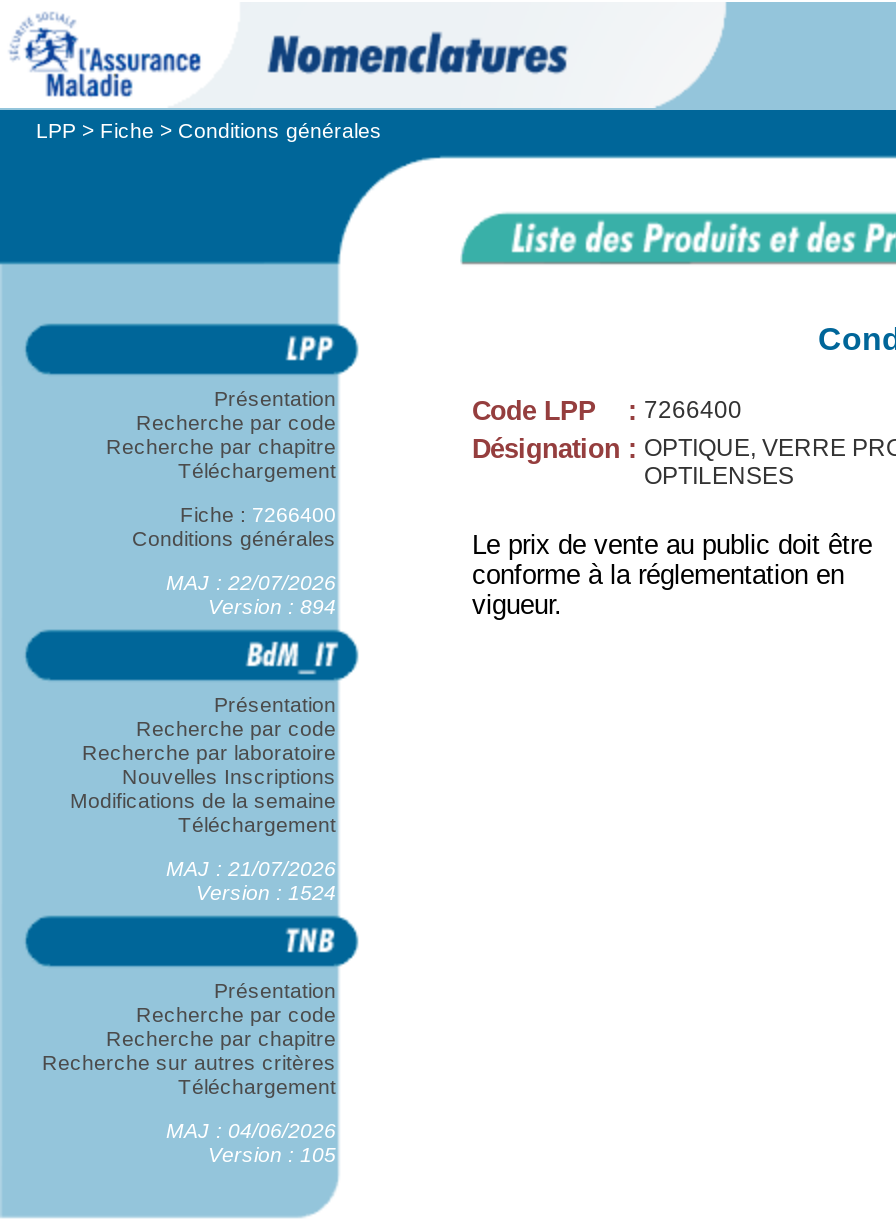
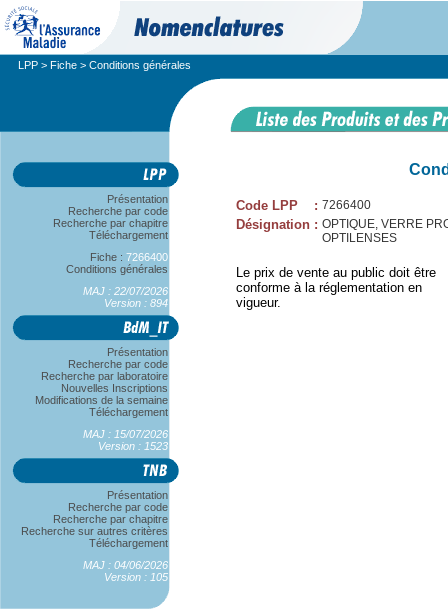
[166,856,336,880] MAJ : 21/07/2026 -> [83,428,168,440] MAJ : 15/07/2026
[196,880,336,904] Version : 1524 -> [98,440,168,452] Version : 1523

